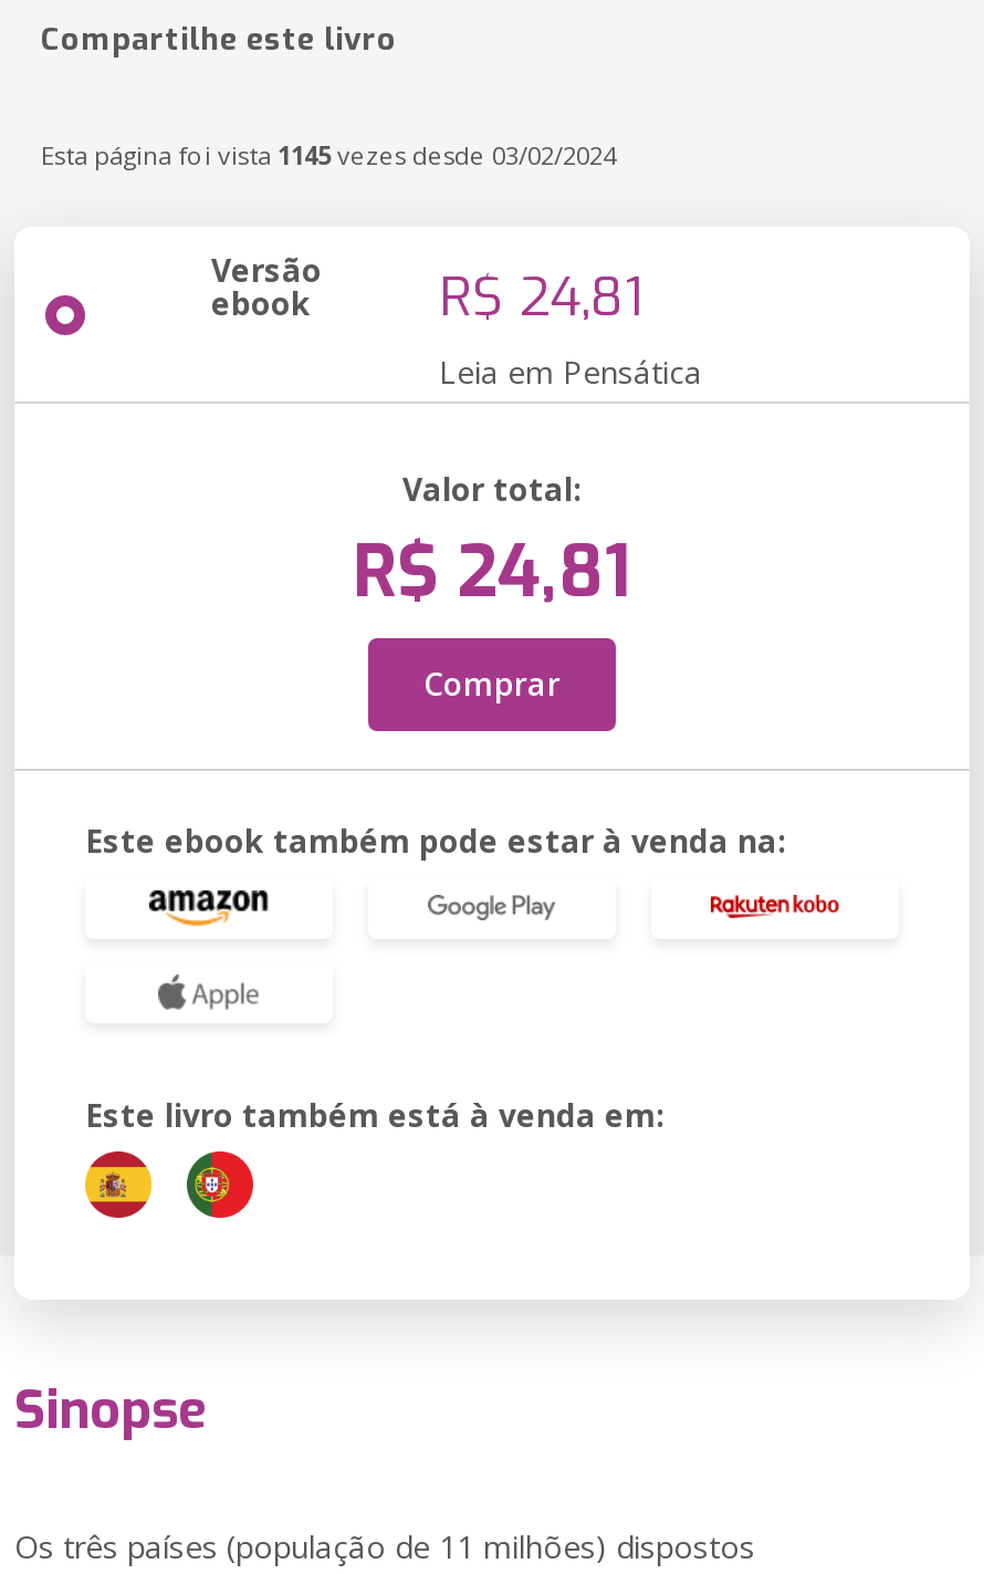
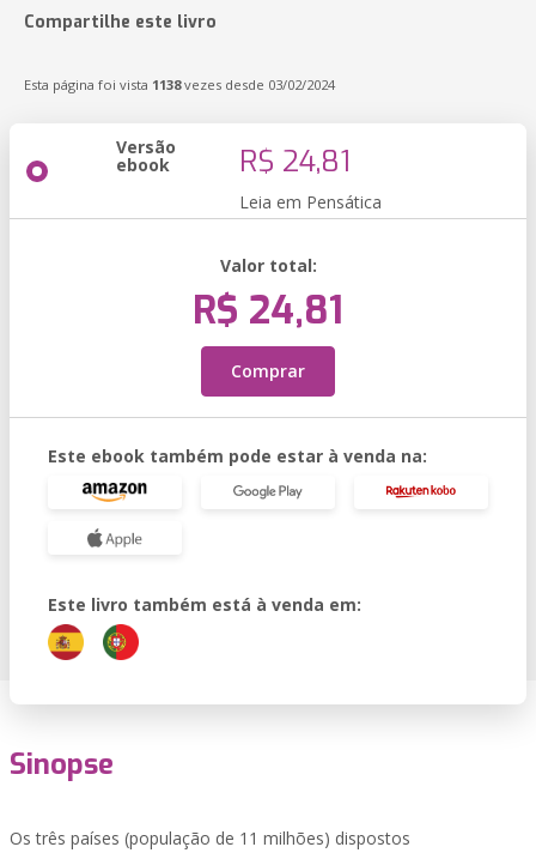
[41,138,616,171] Esta página foi vista 1145vezes desde 03/02/2024 -> [24,75,335,93] Esta página foi vista 1138vezes desde 03/02/2024

